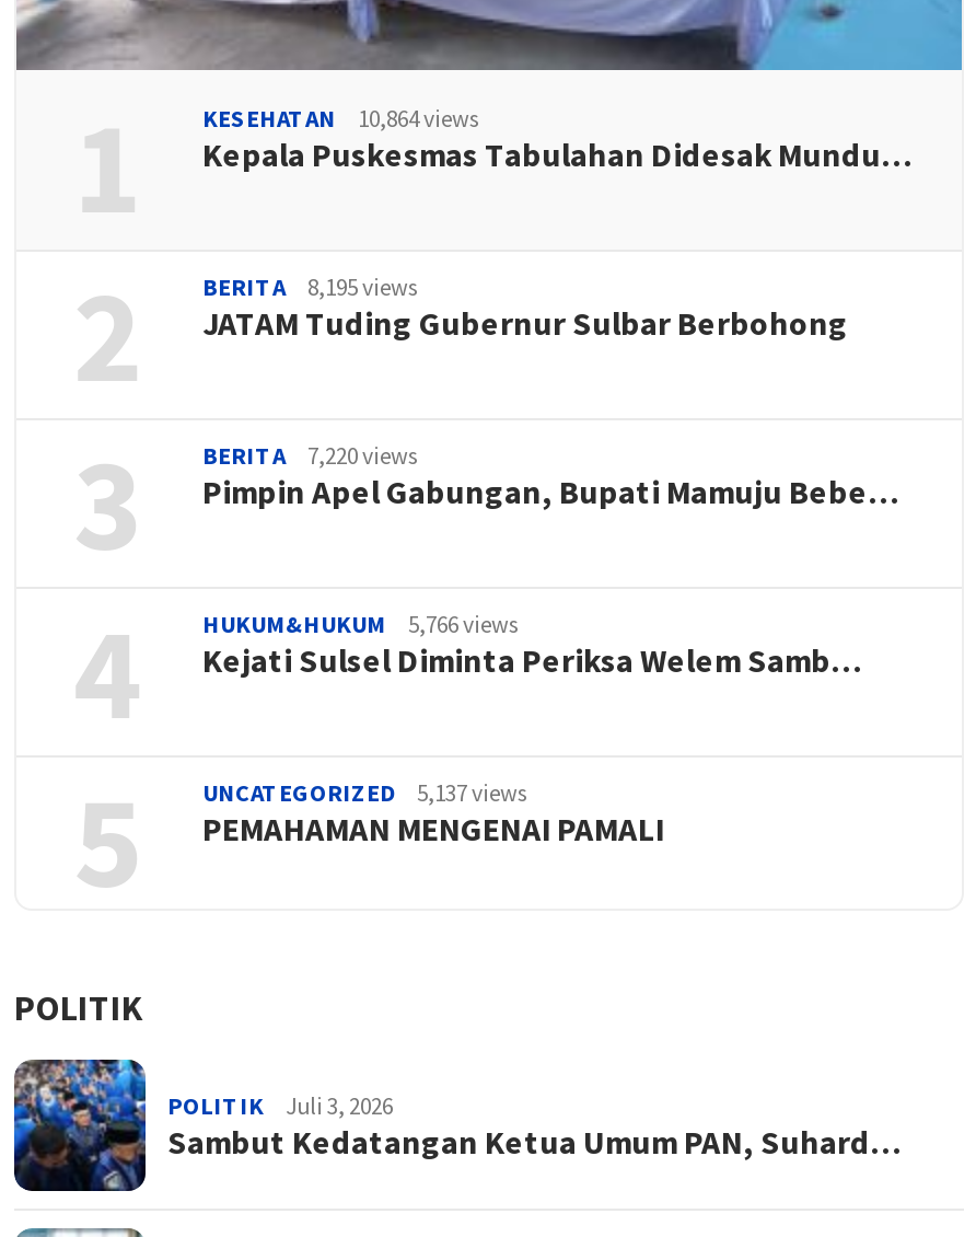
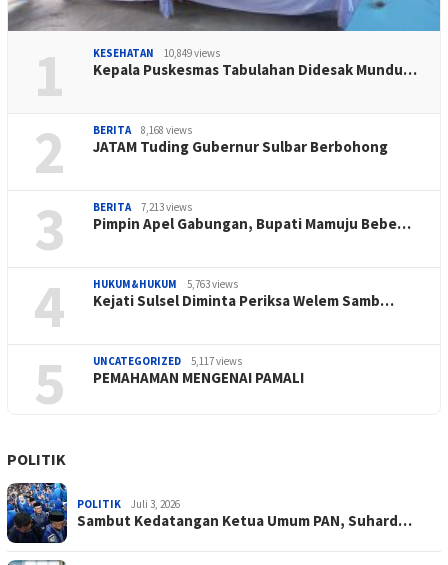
[202,102,480,132] KESEHATAN 10,864 views -> [93,46,220,60] KESEHATAN 10,849 views
[202,270,419,301] BERITA 8,195 views -> [93,123,192,137] BERITA 8,168 views
[202,439,419,469] BERITA 7,220 views -> [93,200,192,214] BERITA 7,213 views
[202,607,520,638] HUKUM&HUKUM 5,766 views -> [93,277,238,291] HUKUM&HUKUM 5,763 views
[202,776,528,807] UNCATEGORIZED 5,137 views -> [93,354,242,368] UNCATEGORIZED 5,117 views

